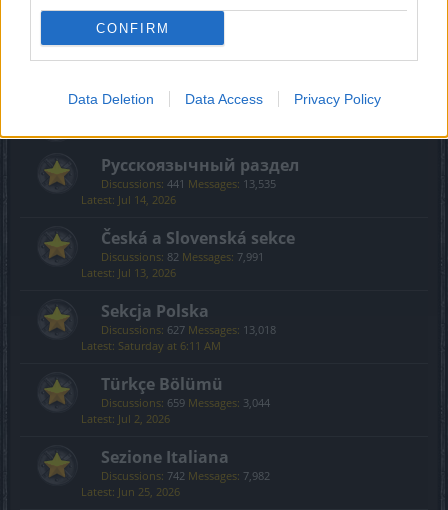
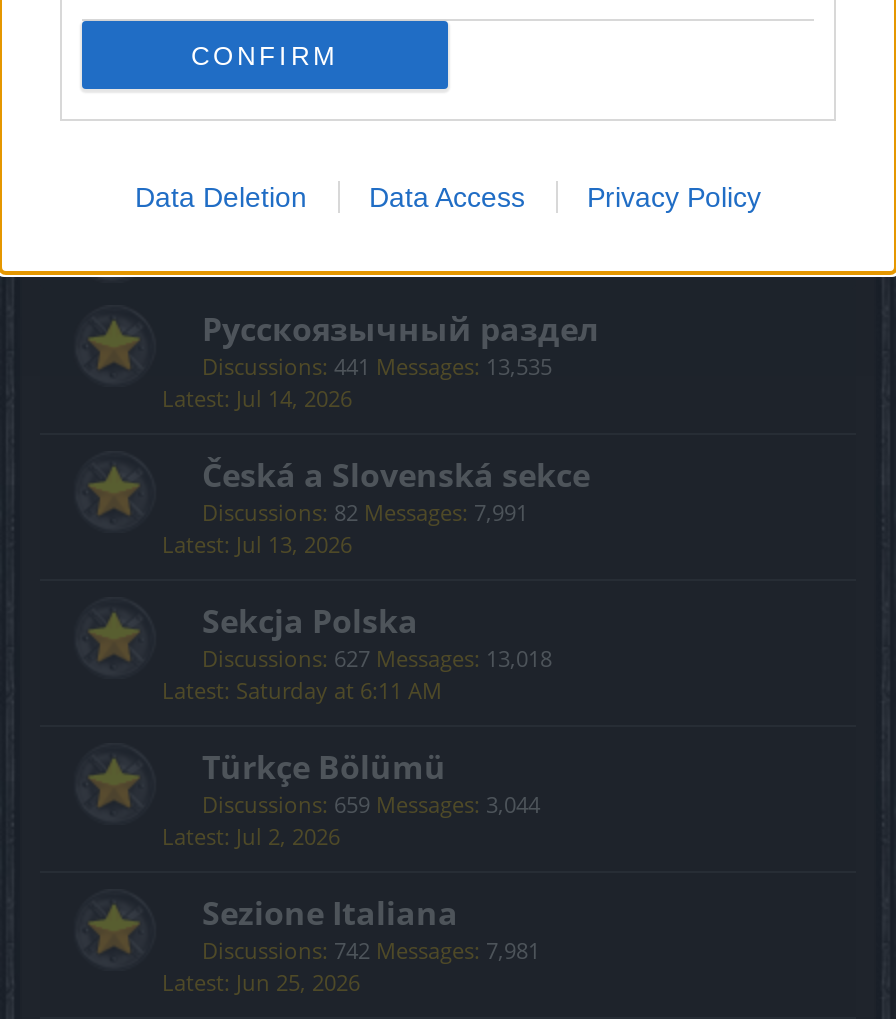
[101,468,270,483] Discussions: 742 Messages: 7,982 -> [202,935,540,965] Discussions: 742 Messages: 7,981

